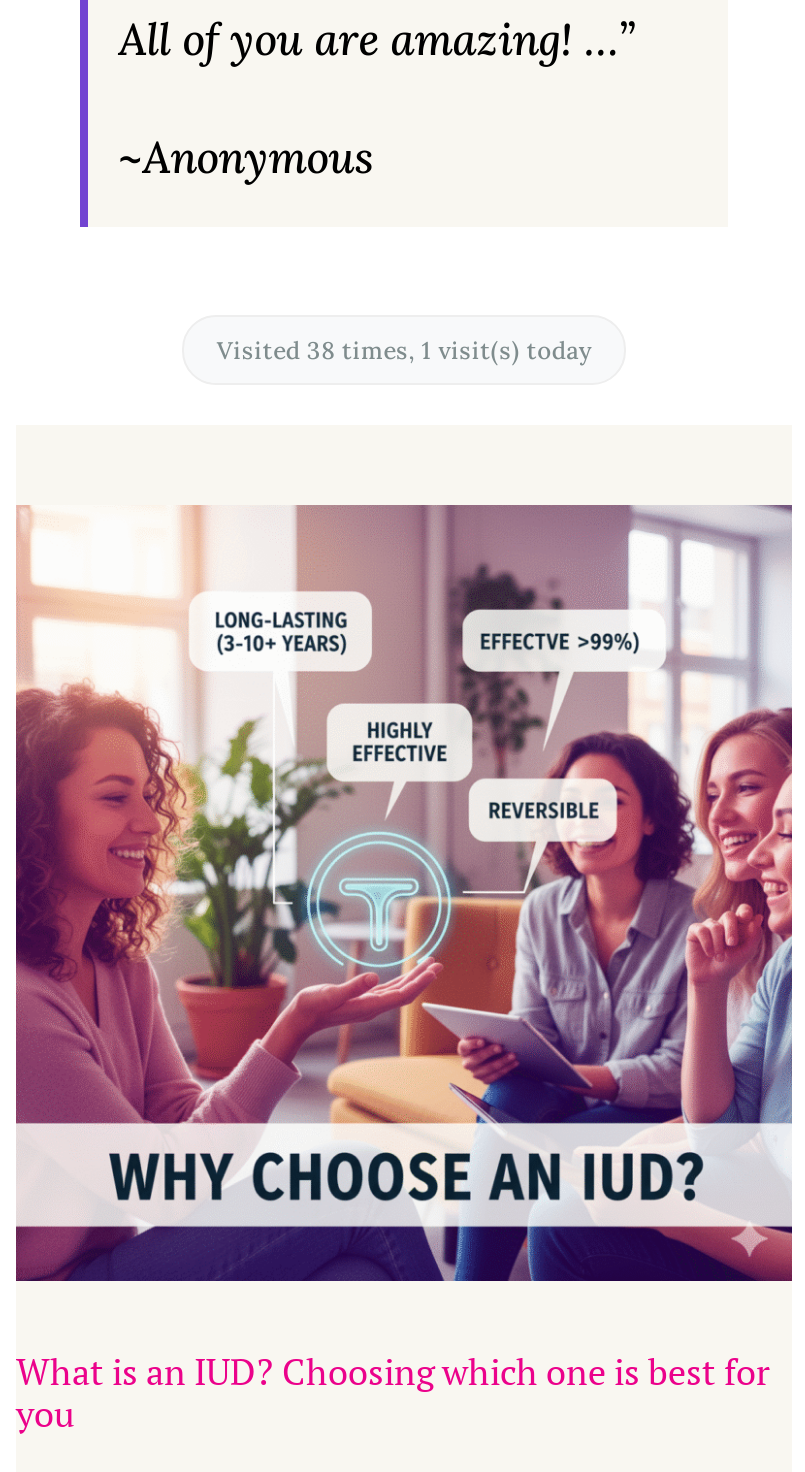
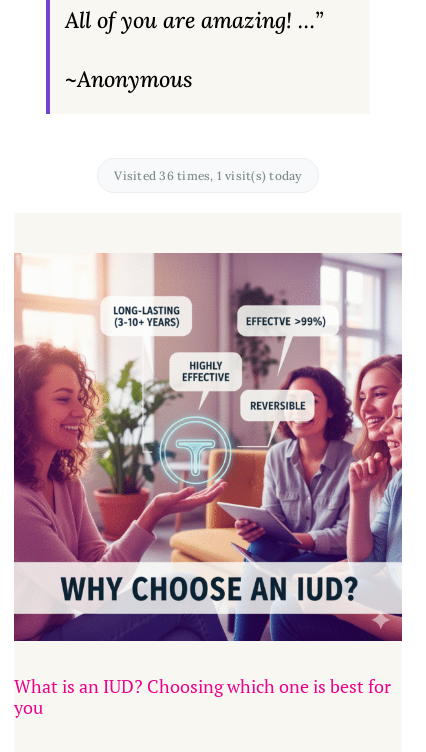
[217,334,591,364] Visited 38 times, 1 visit(s) today -> [114,167,302,182] Visited 36 times, 1 visit(s) today

